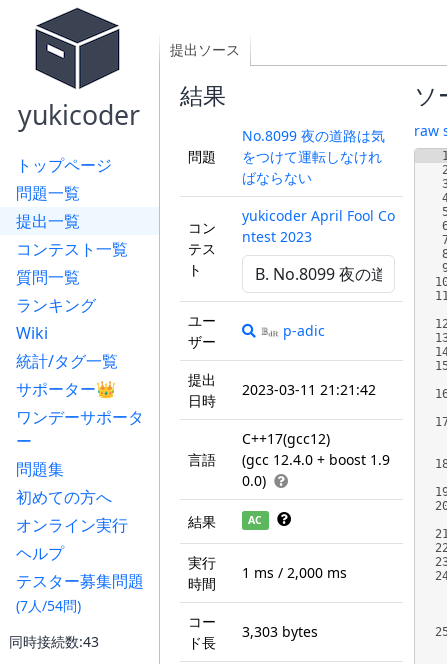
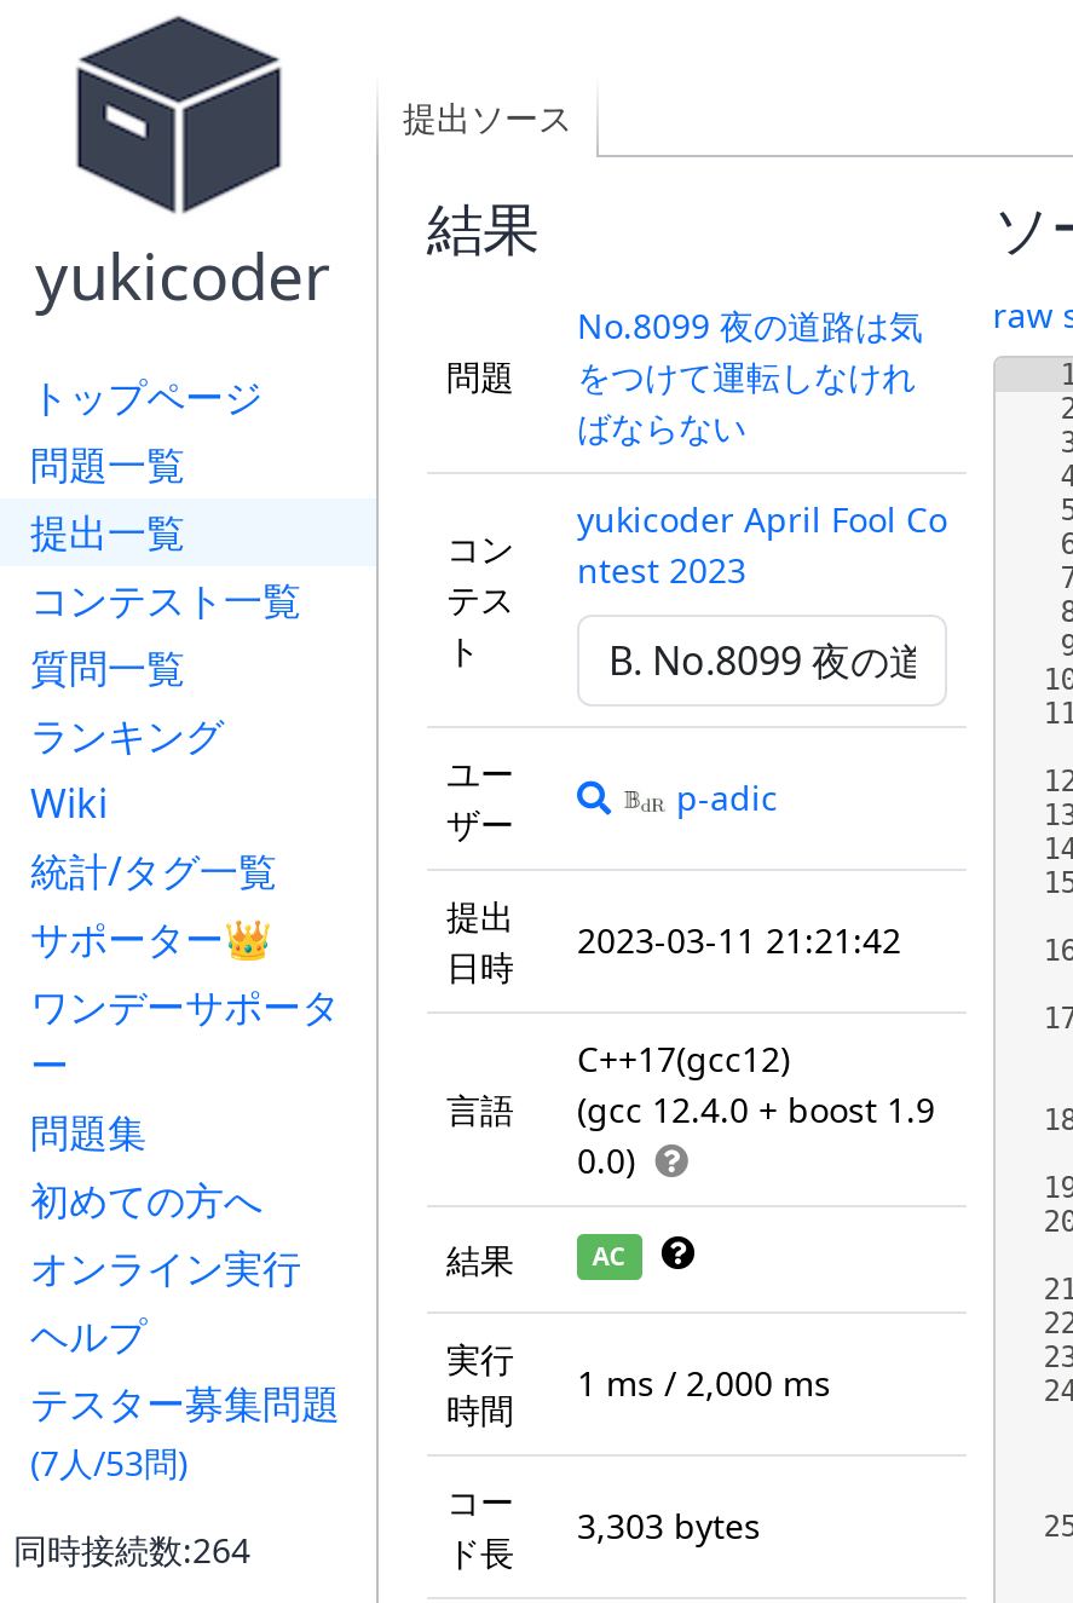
[16,596,81,615] (7人/54問) -> [30,1440,188,1486] (7人/53問)
[9,632,99,651] 同時接続数:43 -> [13,1527,250,1573] 同時接続数:264

